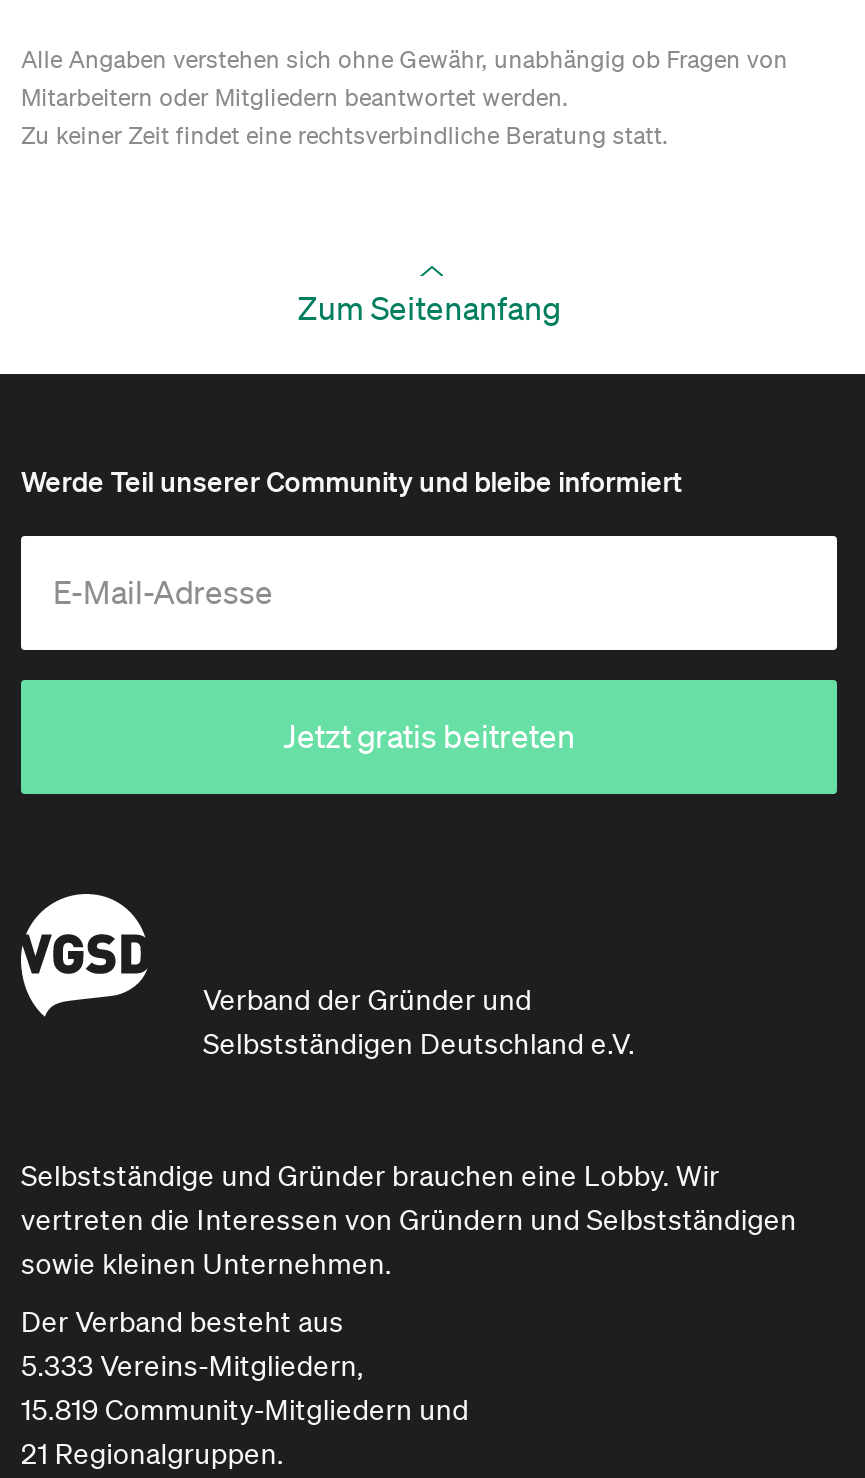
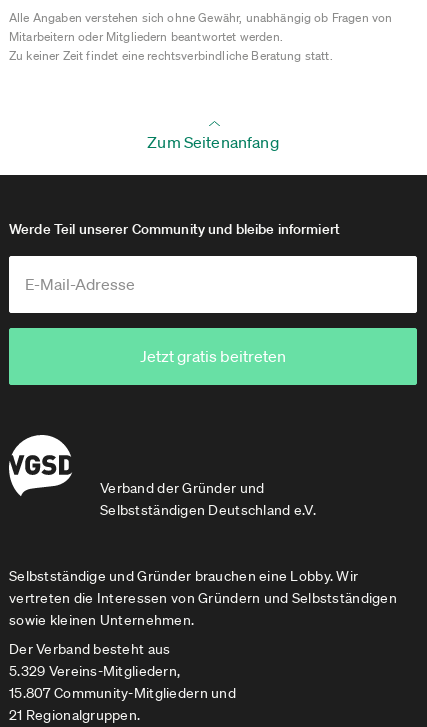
[21,1348,364,1384] 5.333 Vereins-Mitgliedern, -> [9,662,180,680] 5.329 Vereins-Mitgliedern,
[21,1392,469,1428] 15.819 Community-Mitgliedern und -> [9,684,236,702] 15.807 Community-Mitgliedern und

